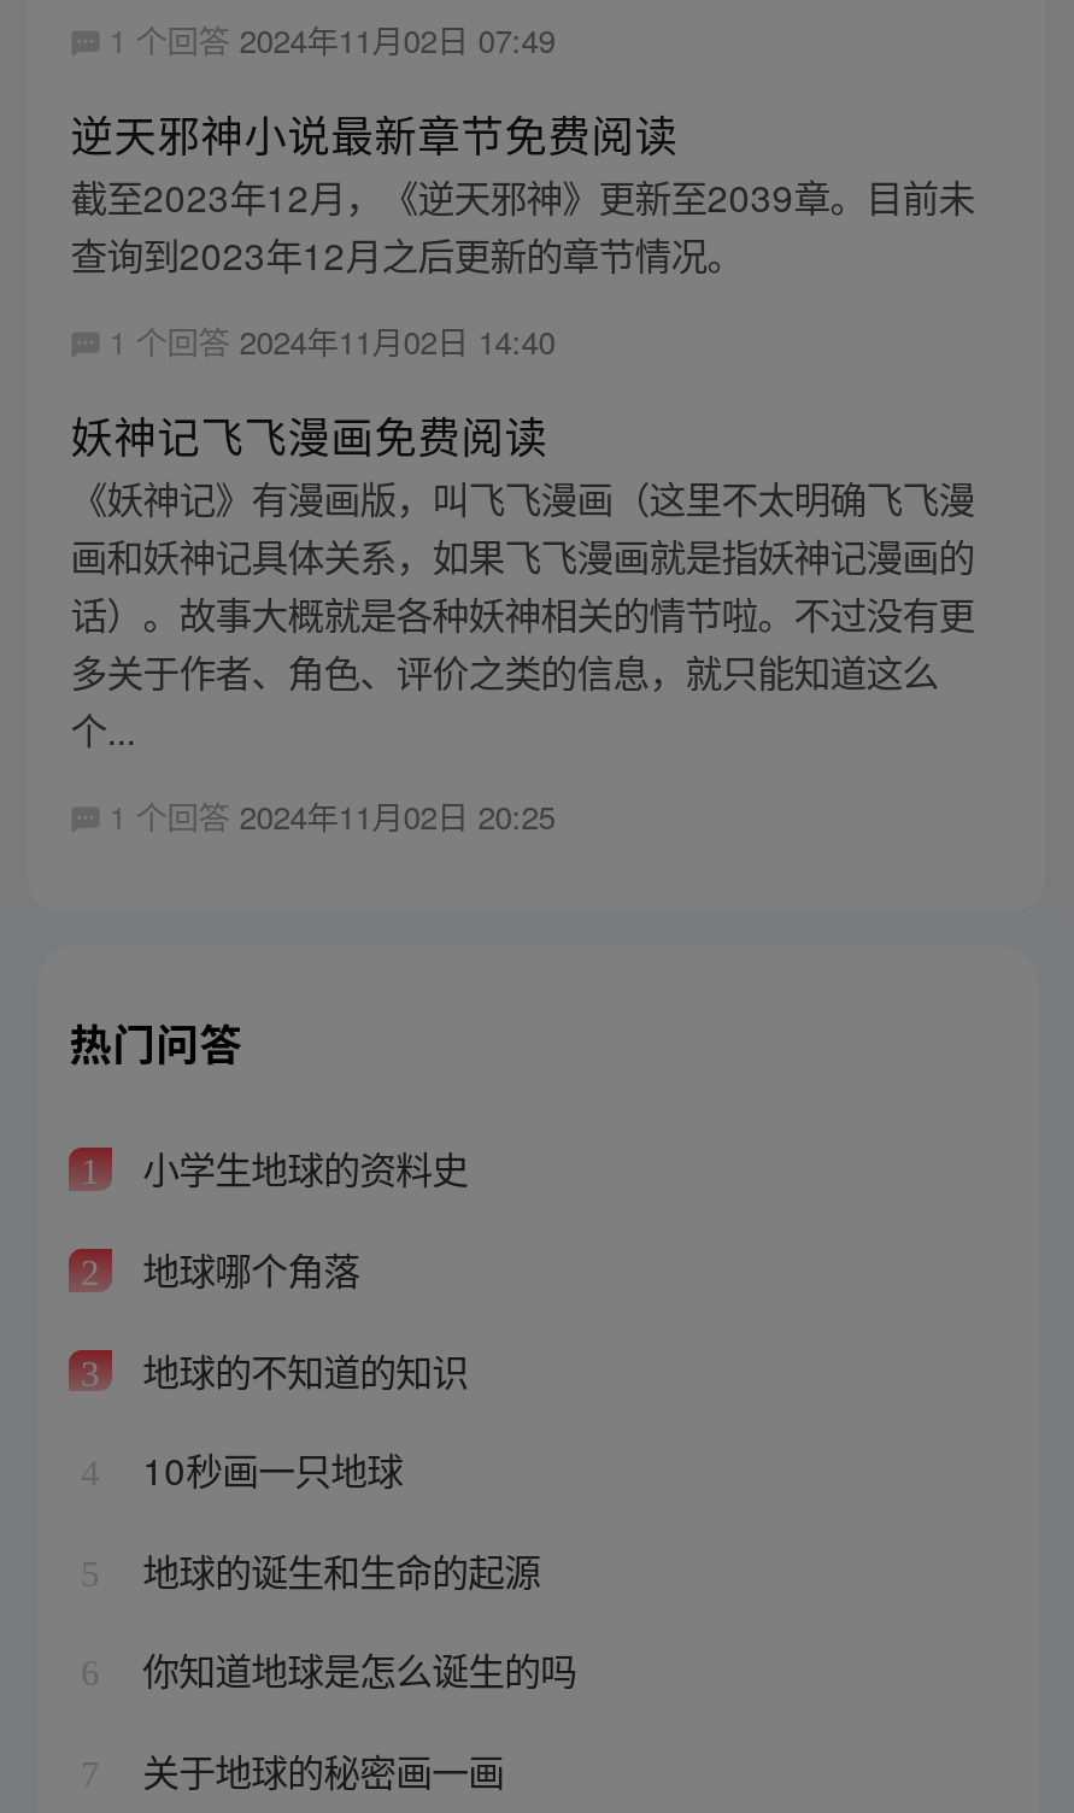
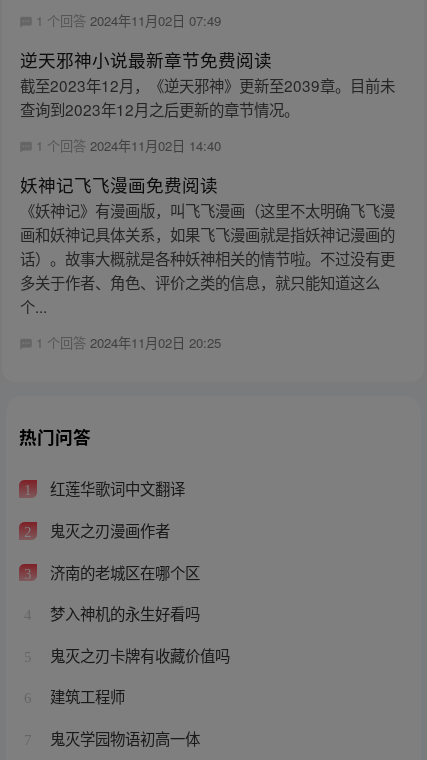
[133,1142,468,1195] 小学生地球的资料史 -> [46,477,185,499] 红莲华歌词中文翻译
[133,1242,359,1295] 地球哪个角落 -> [46,519,170,541] 鬼灭之刃漫画作者
[133,1342,468,1395] 地球的不知道的知识 -> [46,561,200,583] 济南的老城区在哪个区
[133,1442,403,1495] 10秒画一只地球 -> [46,602,200,624] 梦入神机的永生好看吗
[133,1543,540,1596] 地球的诞生和生命的起源 -> [46,644,230,666] 鬼灭之刃卡牌有收藏价值吗
[133,1643,576,1696] 你知道地球是怎么诞生的吗 -> [46,685,125,707] 建筑工程师
[133,1743,504,1796] 关于地球的秘密画一画 -> [46,727,200,749] 鬼灭学园物语初高一体

